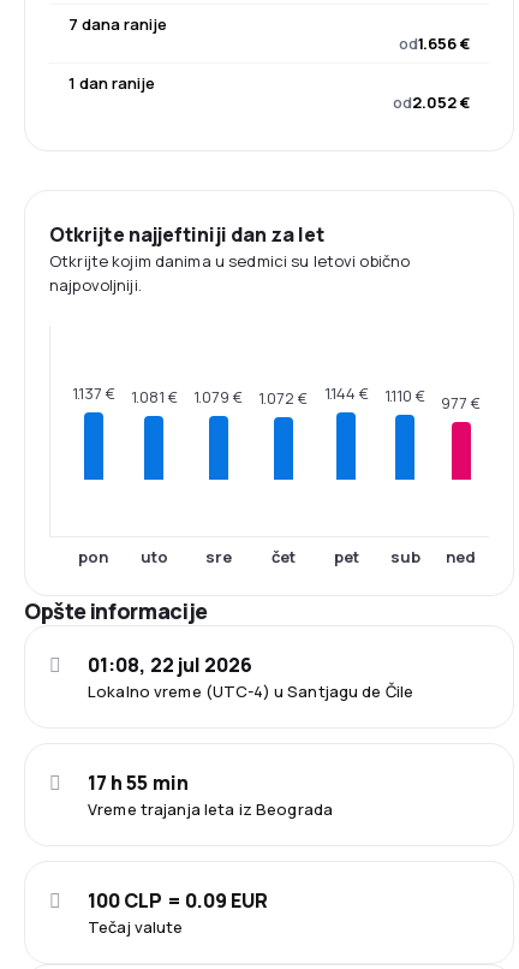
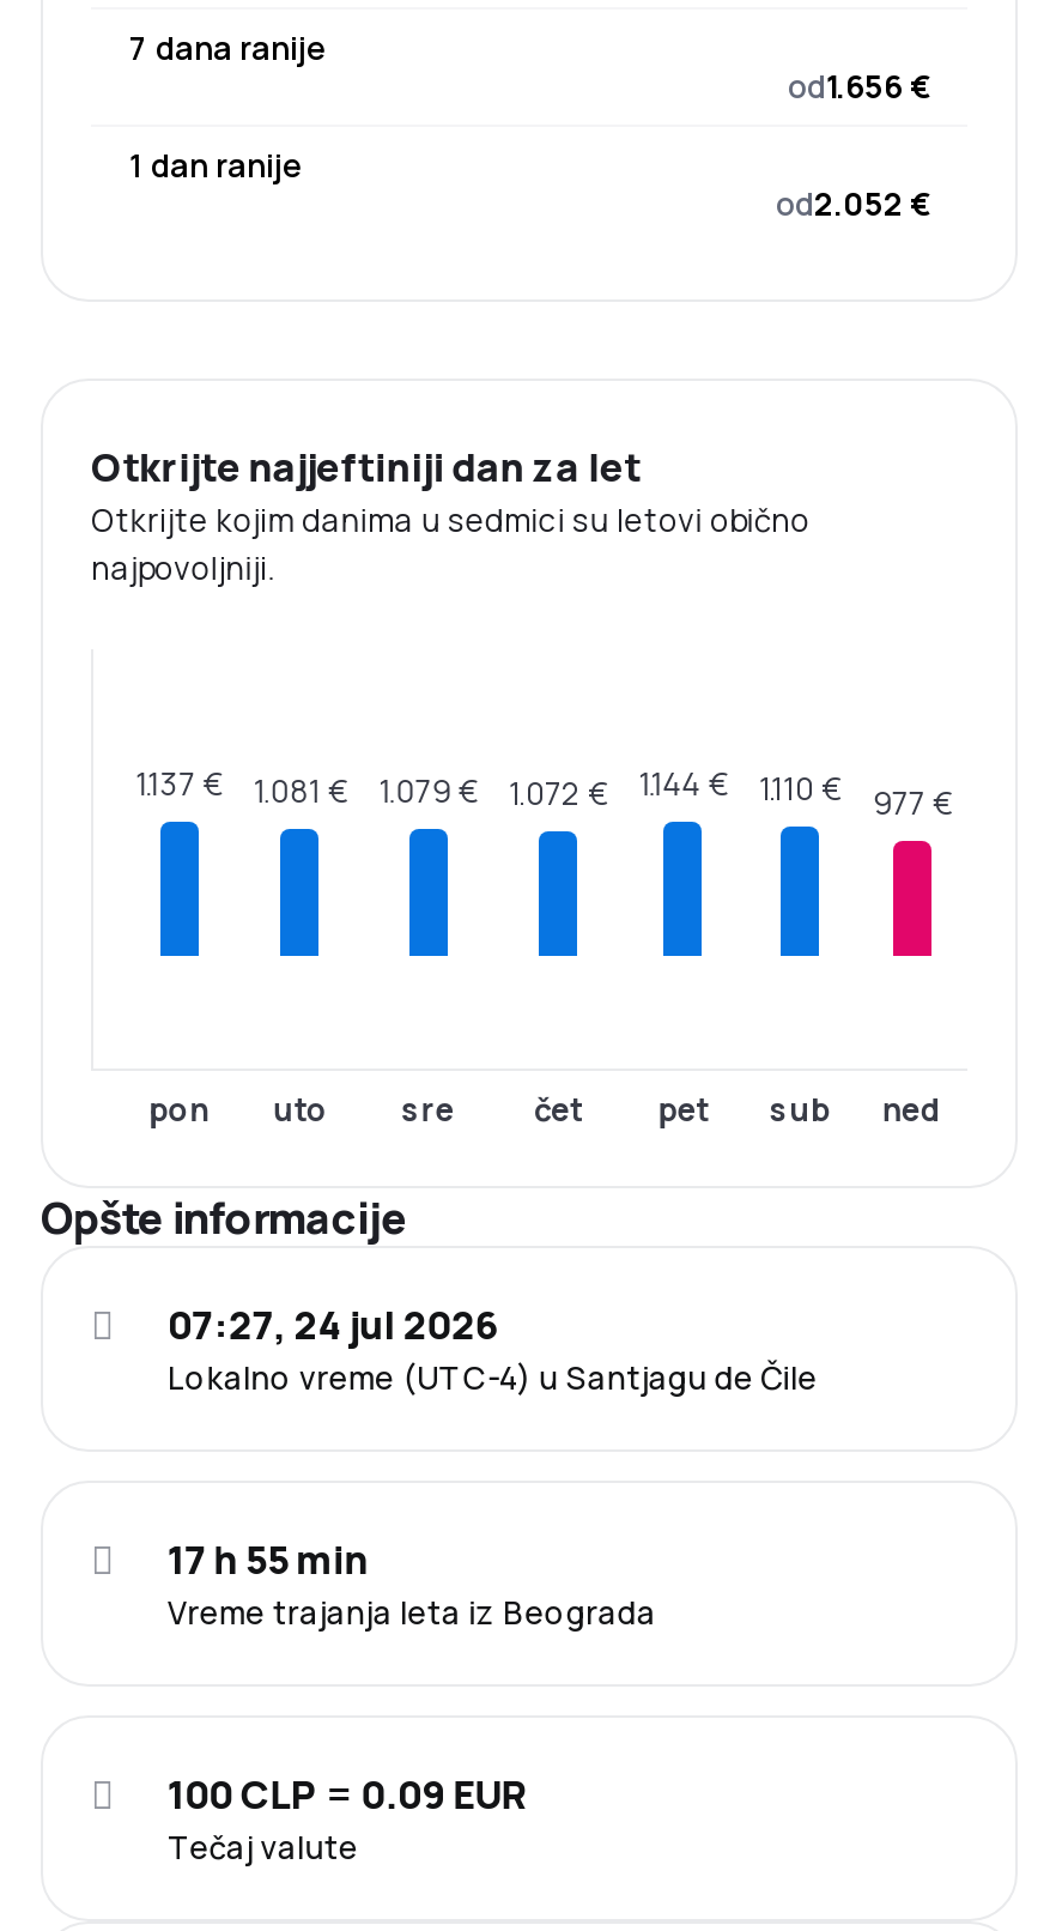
[88,652,253,678] 01:08, 22 jul 2026 -> [168,1299,499,1351] 07:27, 24 jul 2026

